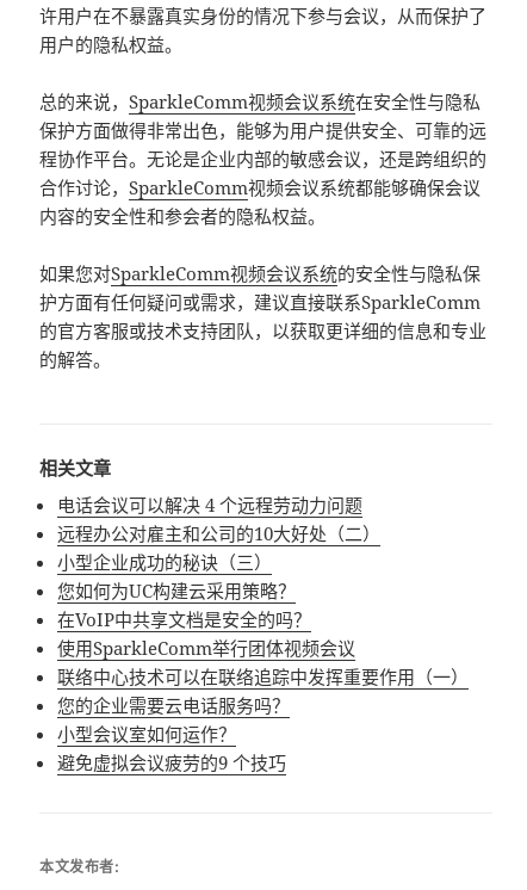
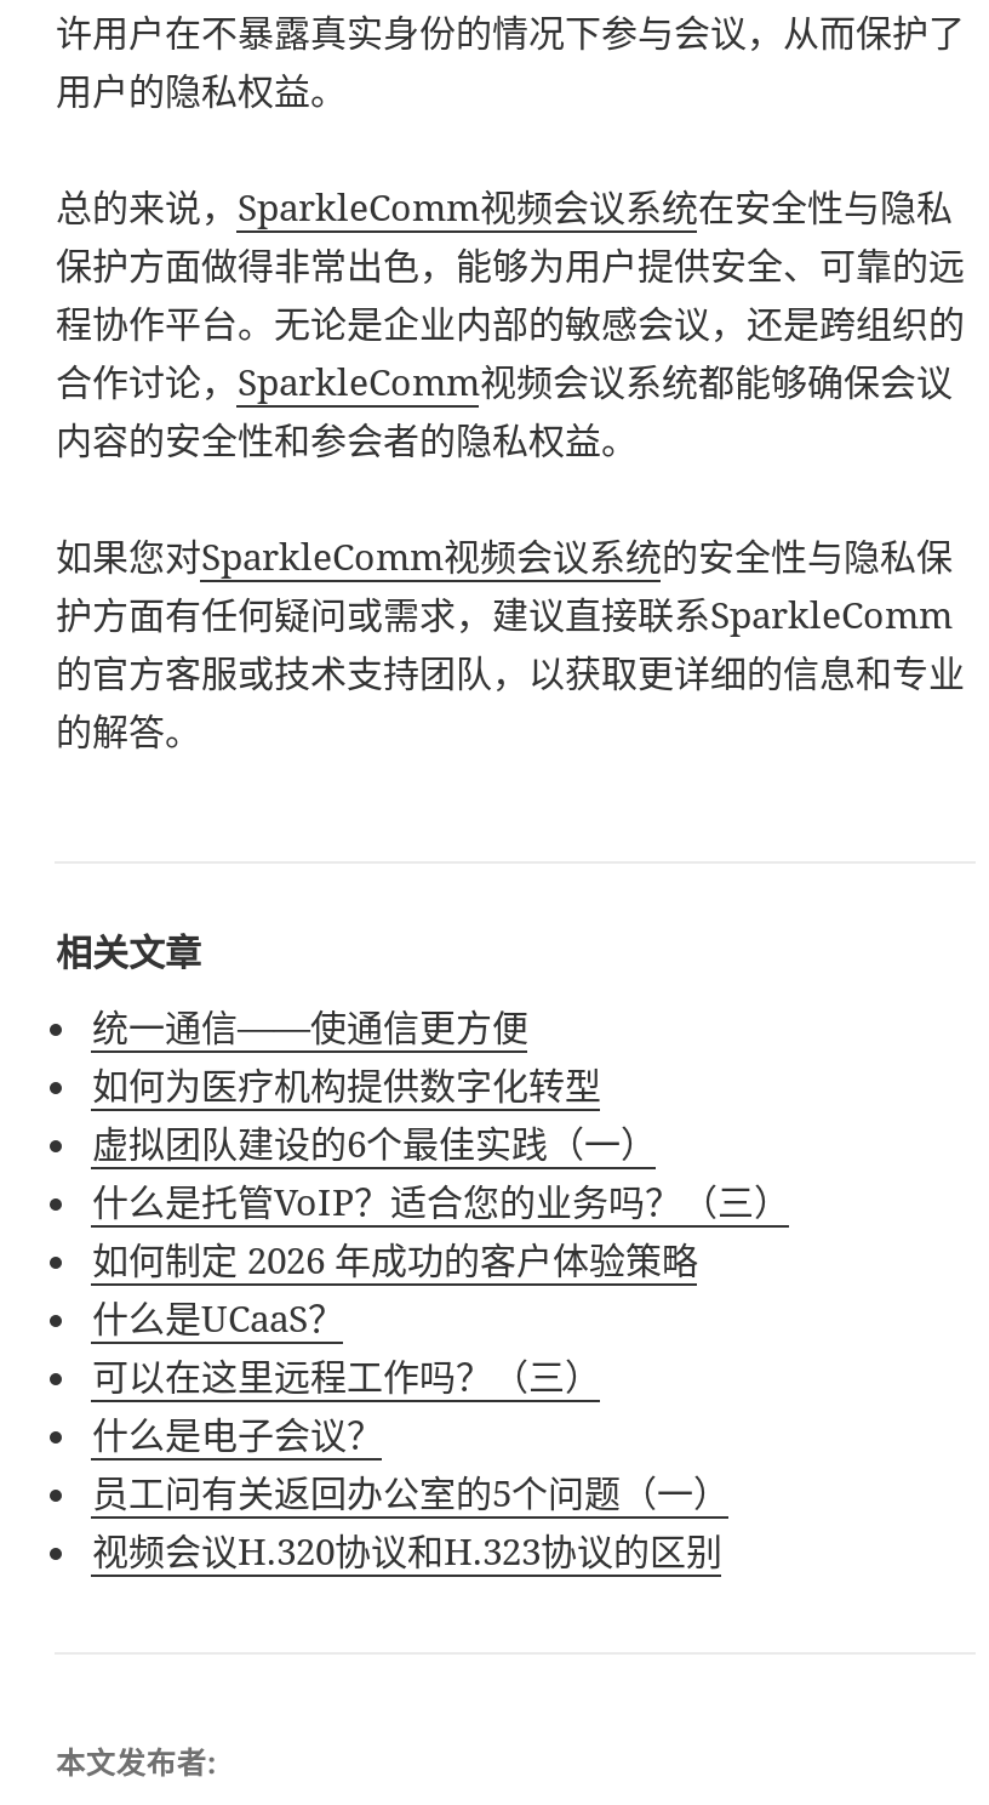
[58,493,469,774] 电话会议可以解决 4 个远程劳动力问题 | 远程办公对雇主和公司的10大好处（二） | 小型企业成功的秘诀（三） | 您如何为UC构建云采用策略？ | 在VoIP中共享文档是安全的吗？ | 使用SparkleComm举行团体视频会议 | 联络中心技术可以在联络追踪中发挥重要作用（一） | 您的企业需要云电话服务吗？ | 小型会议室如何运作？ | 避免虚拟会议疲劳的9 个技巧 -> [92,1002,790,1575] 统一通信——使通信更方便 | 如何为医疗机构提供数字化转型 | 虚拟团队建设的6个最佳实践（一） | 什么是托管VoIP？适合您的业务吗？（三） | 如何制定 2026 年成功的客户体验策略 | 什么是UCaaS？ | 可以在这里远程工作吗？（三） | 什么是电子会议？ | 员工问有关返回办公室的5个问题（一） | 视频会议H.320协议和H.323协议的区别

